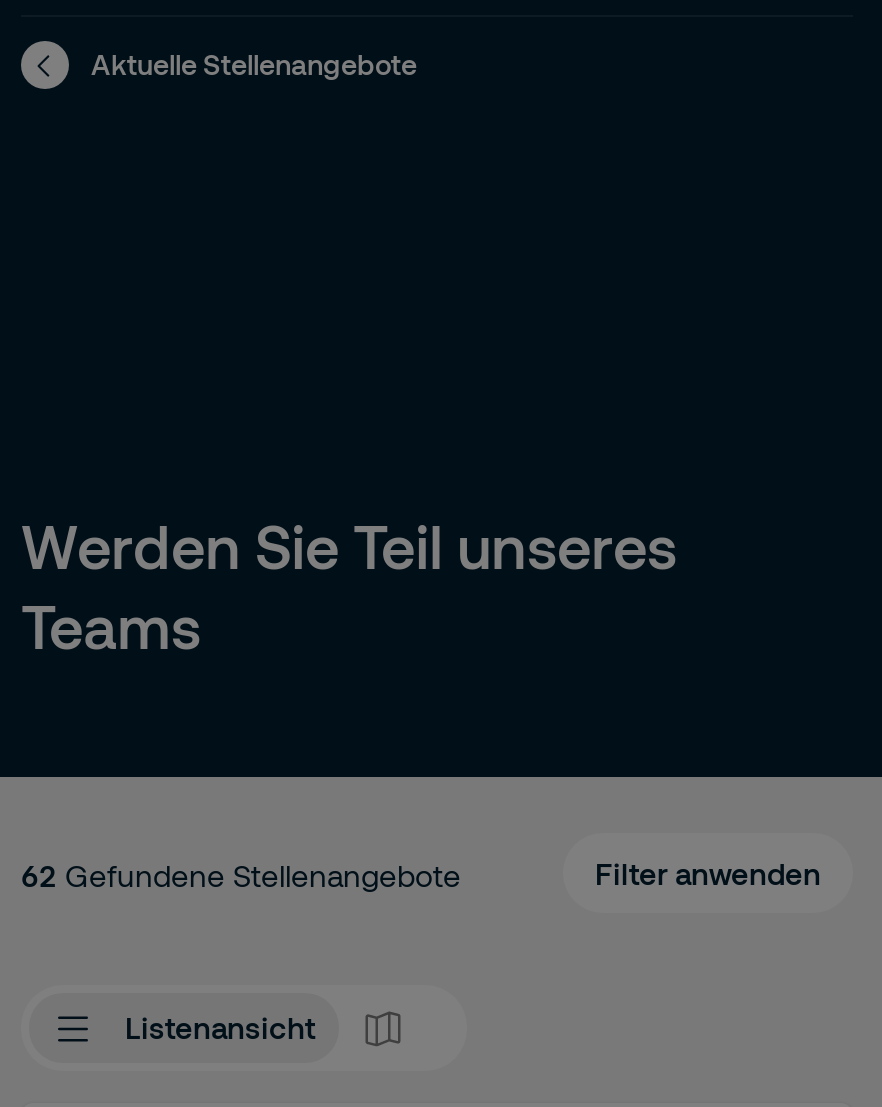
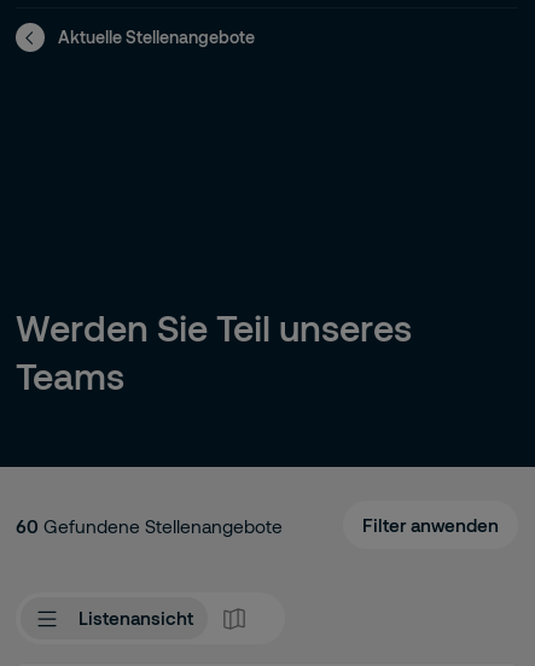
[21,857,461,893] 62 Gefundene Stellenangebote -> [16,515,283,537] 60 Gefundene Stellenangebote

